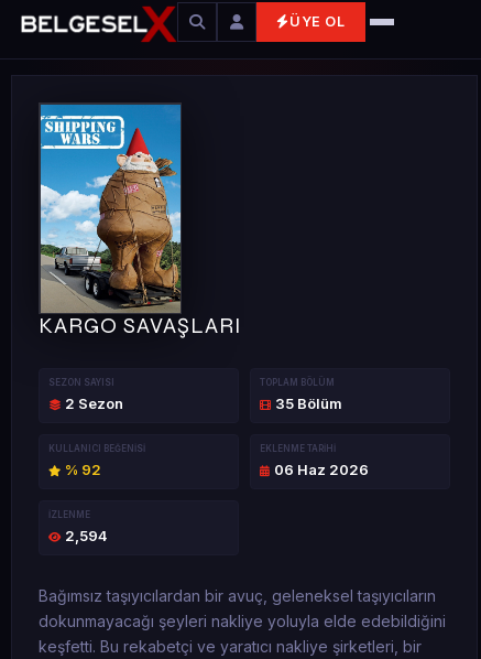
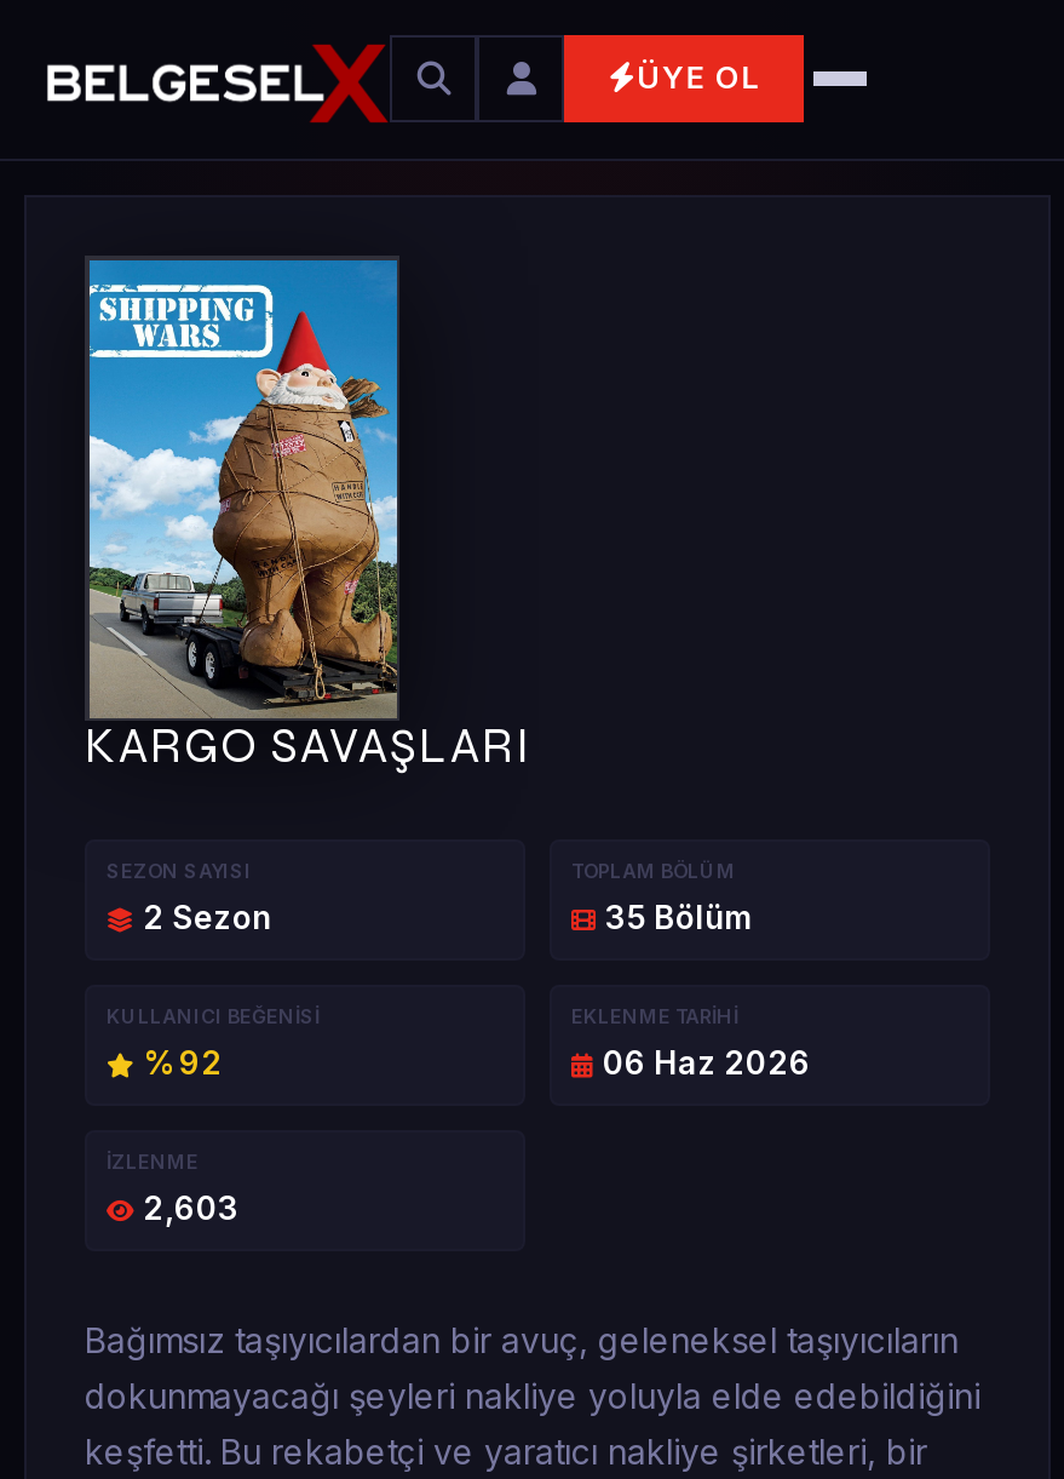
[65,527,108,544] 2,594 -> [143,1188,240,1227] 2,603

